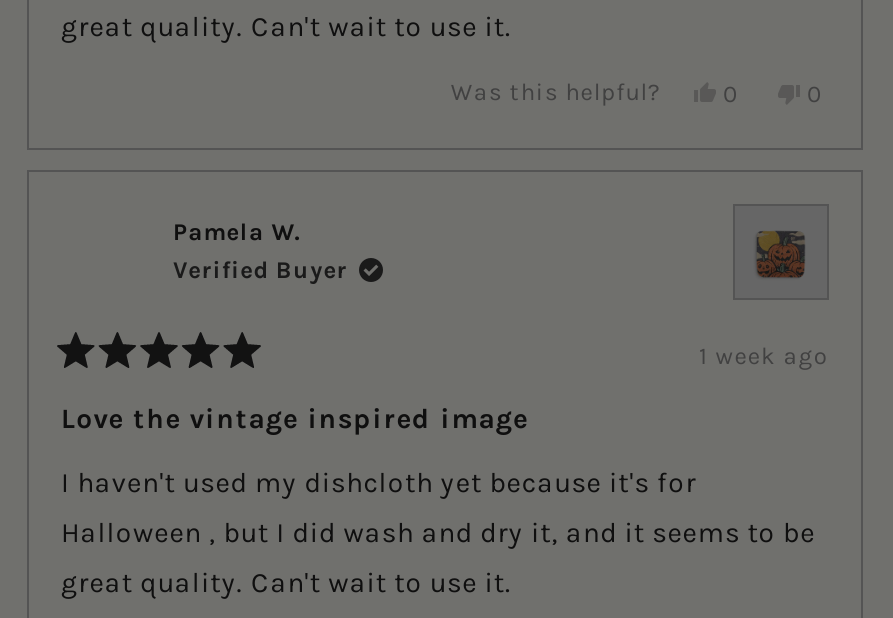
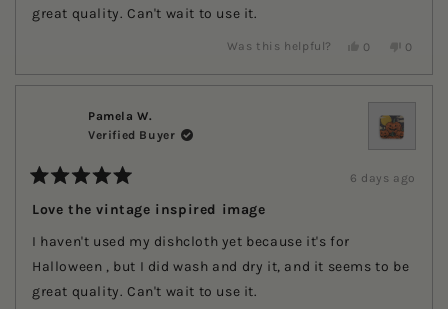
[699,342,829,370] 1 week ago -> [350,171,416,185] 6 days ago

